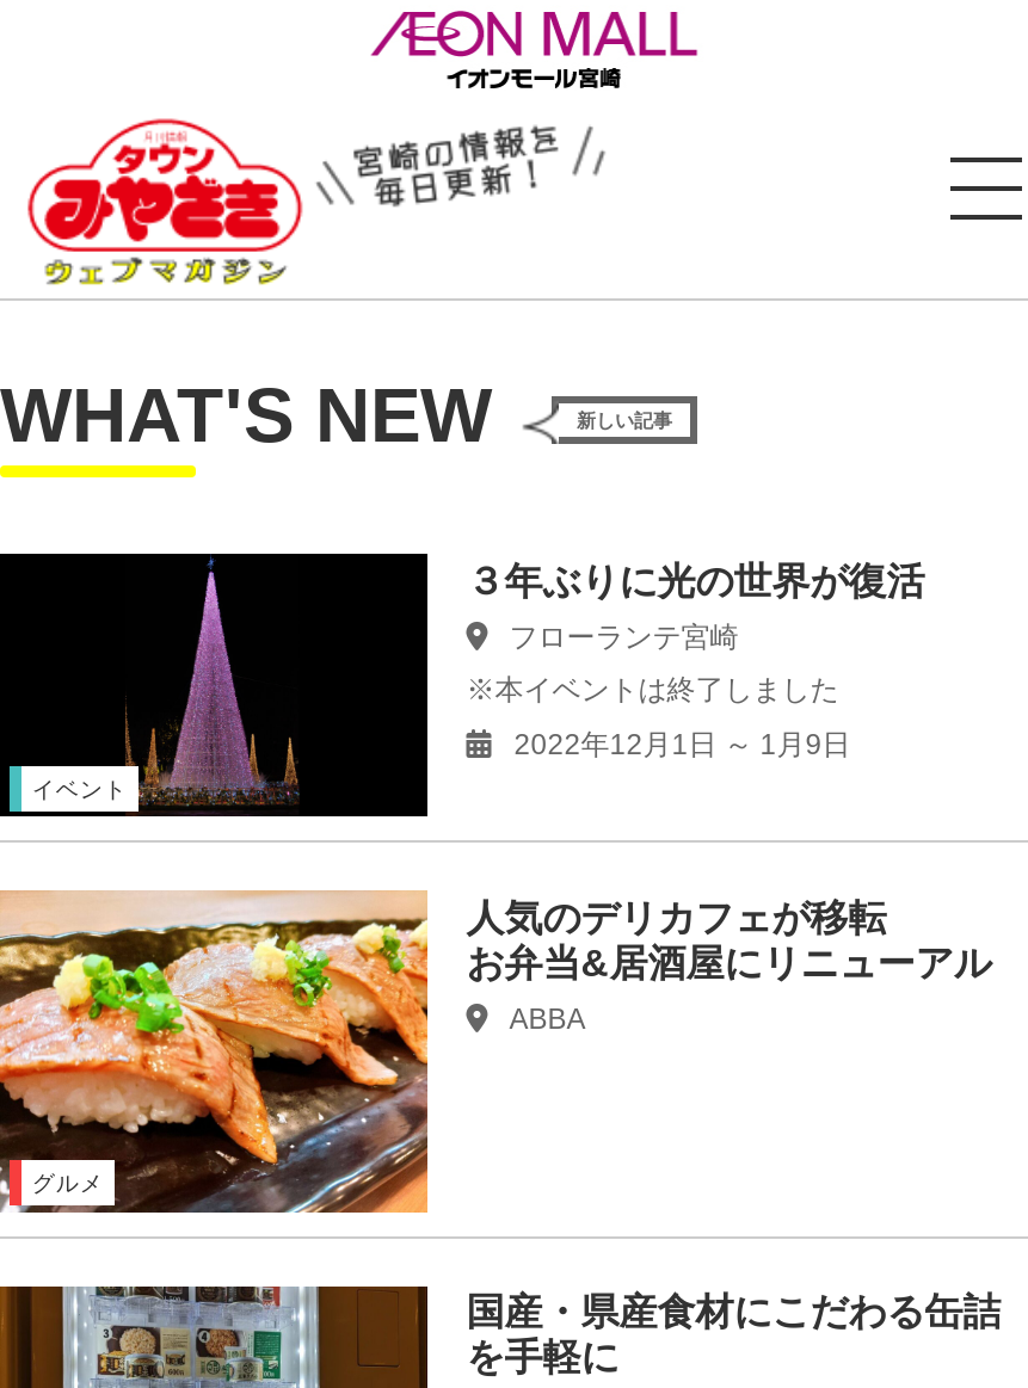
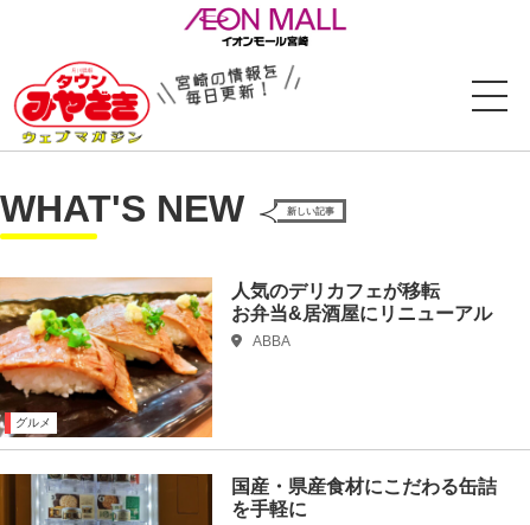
[7,551,430,821] [image] | イベント -> none
[466,561,925,761] ３年ぶりに光の世界が復活 | フローランテ宮崎 | ※本イベントは終了しました | 2022年12月1日～ 1月9日 -> none

